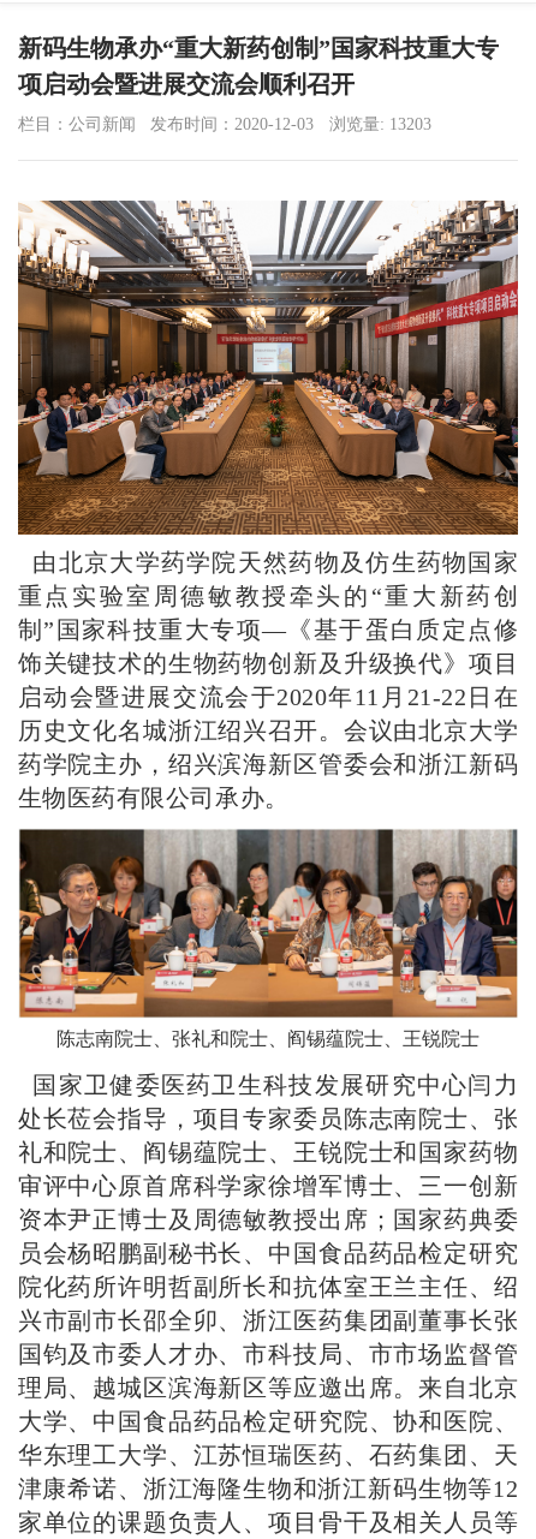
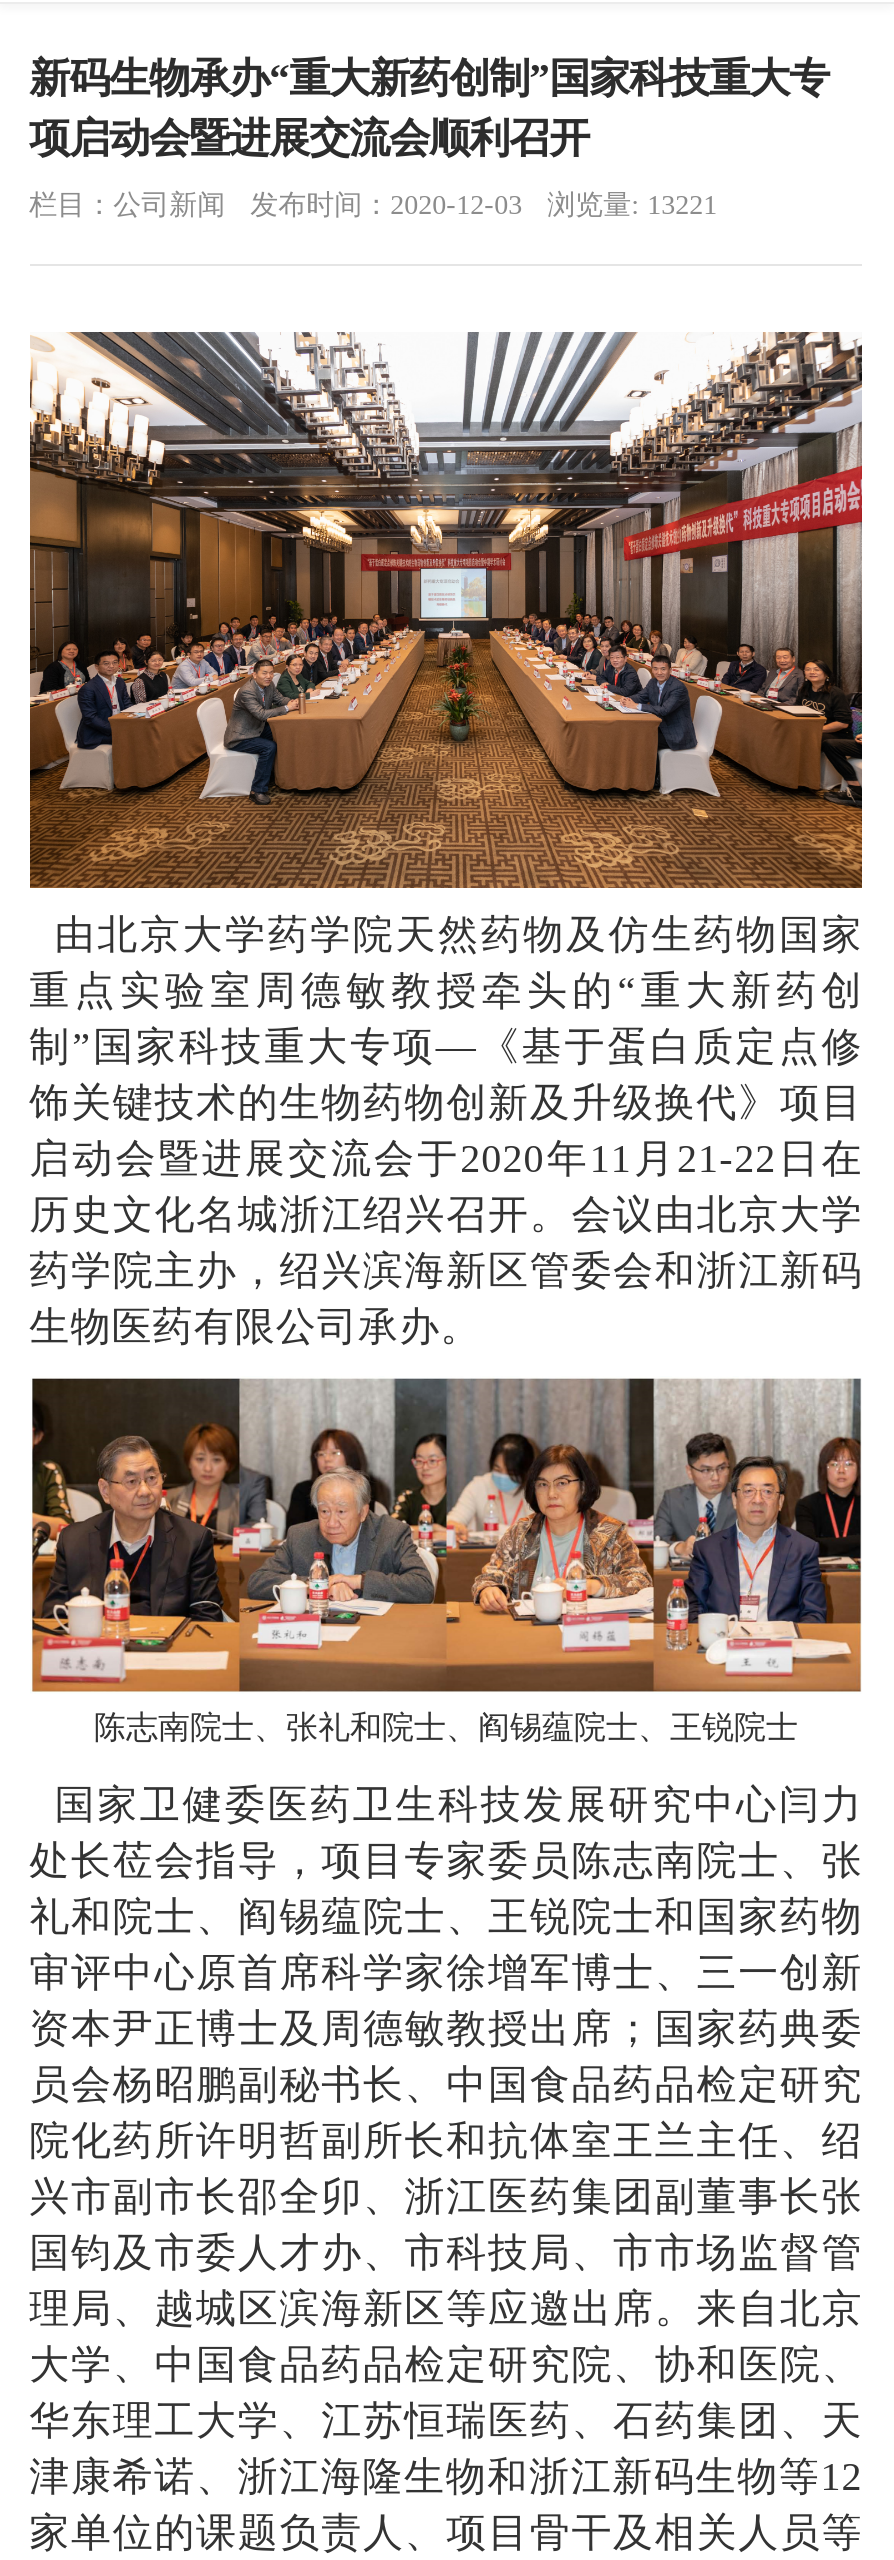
[18,114,431,134] 栏目：公司新闻 发布时间：2020-12-03 浏览量: 13203 -> [29,188,717,220] 栏目：公司新闻 发布时间：2020-12-03 浏览量: 13221

